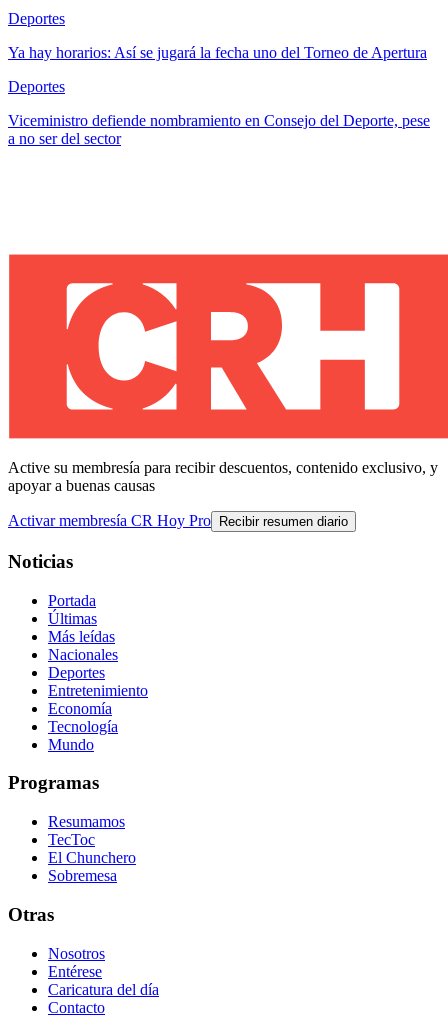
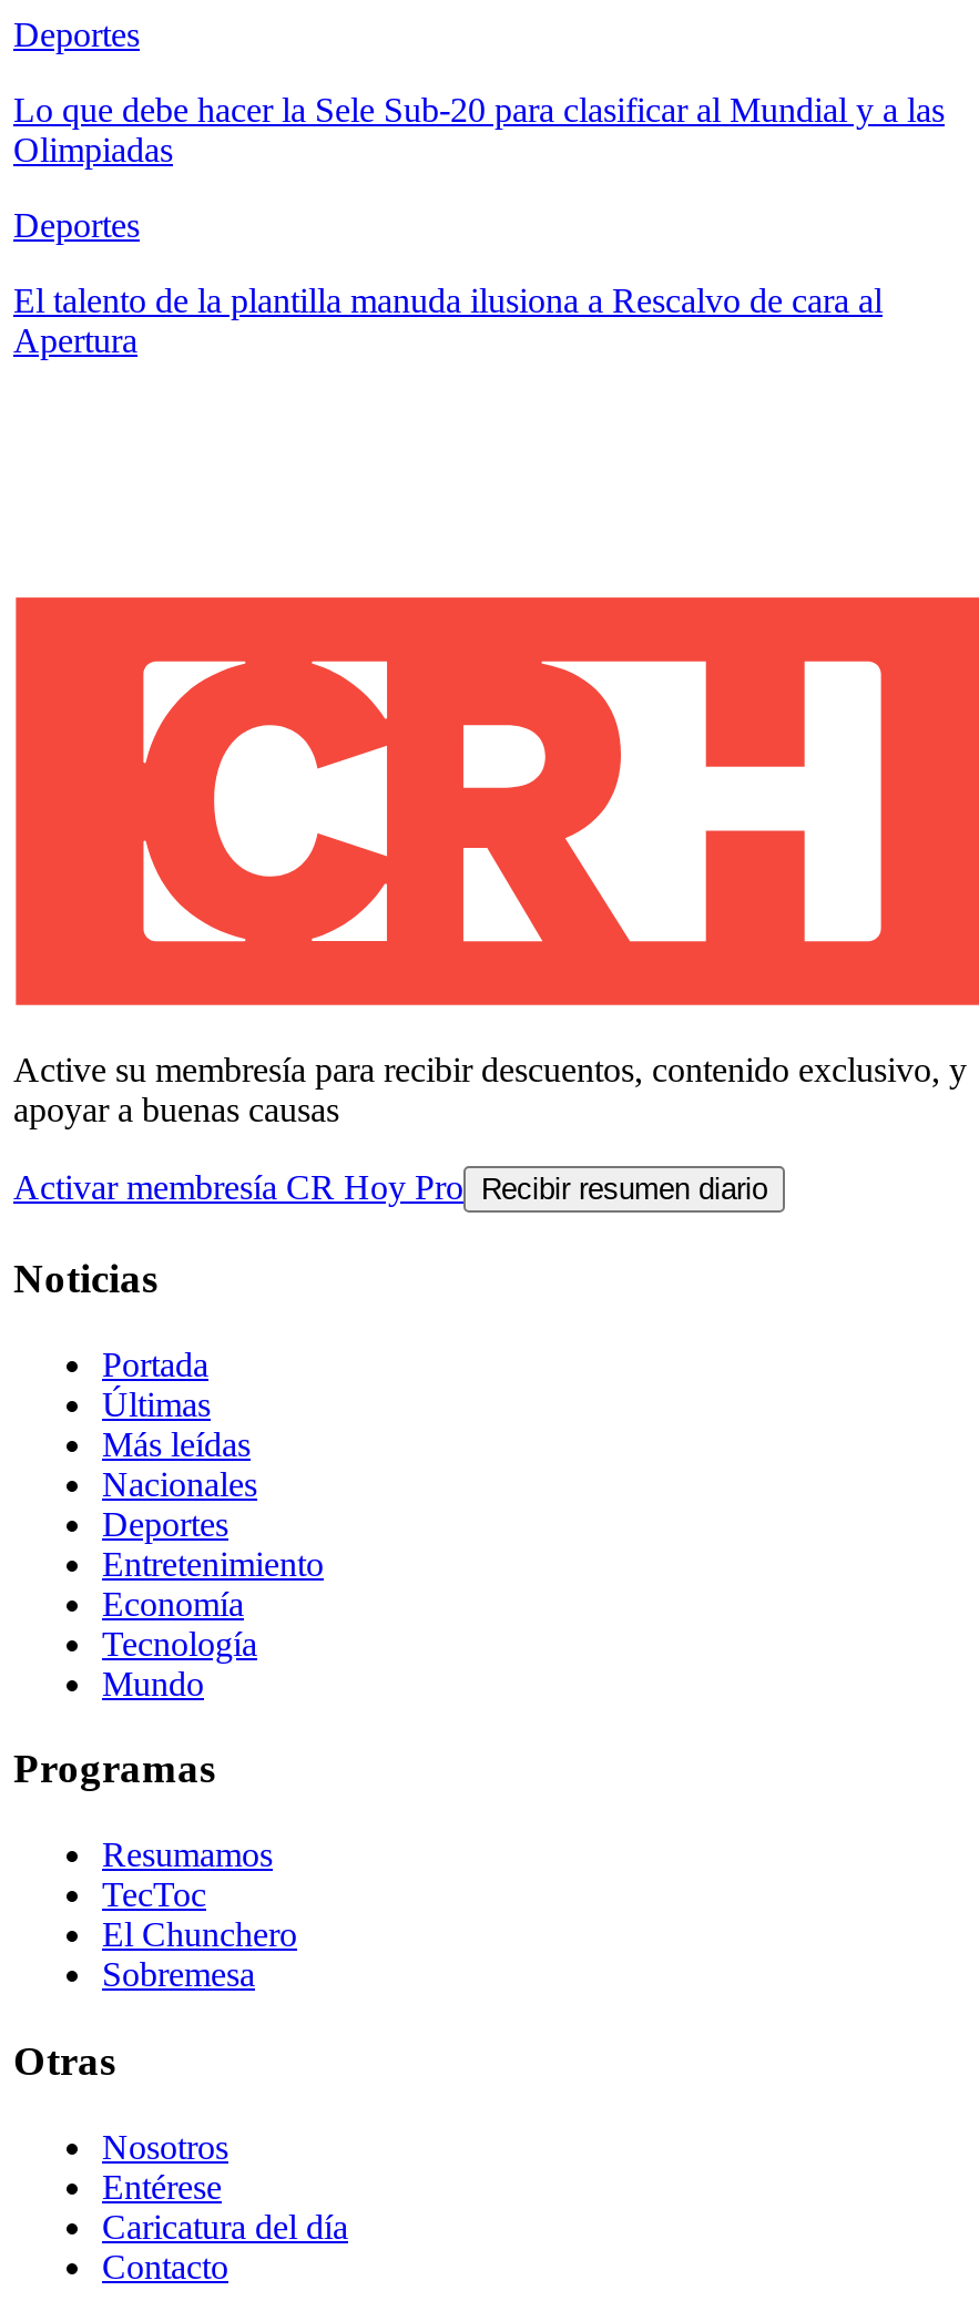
[8,44,427,61] Ya hay horarios: Así se jugará la fecha uno del Torneo de Apertura -> [13,91,945,169] Lo que debe hacer la Sele Sub-20 para clasificar al Mundial y a las | Olimpiadas
[8,112,430,147] Viceministro defiende nombramiento en Consejo del Deporte, pese | a no ser del sector -> [13,282,883,360] El talento de la plantilla manuda ilusiona a Rescalvo de cara al | Apertura

